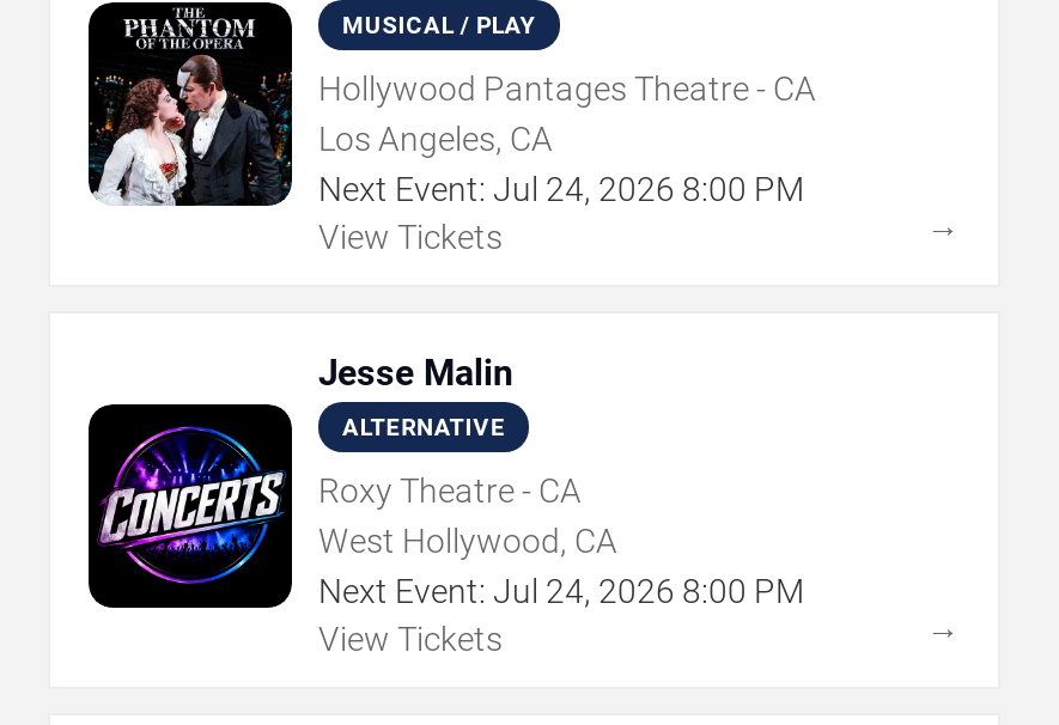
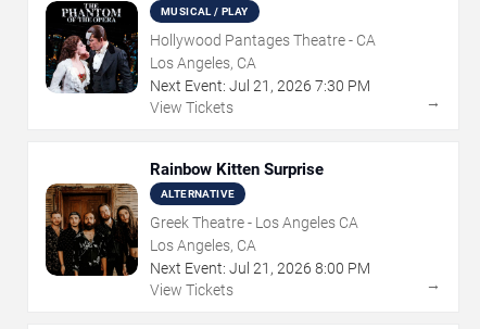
[318,171,804,209] Next Event: Jul 24, 2026 8:00 PM -> [150,78,370,95] Next Event: Jul 21, 2026 7:30 PM
[318,353,512,396] Jesse Malin -> [150,160,324,180] Rainbow Kitten Surprise
[86,402,804,611] [image] | Roxy Theatre - CA | West Hollywood, CA | Next Event: Jul 24, 2026 8:00 PM -> [45,182,370,277] [image] | Greek Theatre - Los Angeles CA | Los Angeles, CA | Next Event: Jul 21, 2026 8:00 PM

